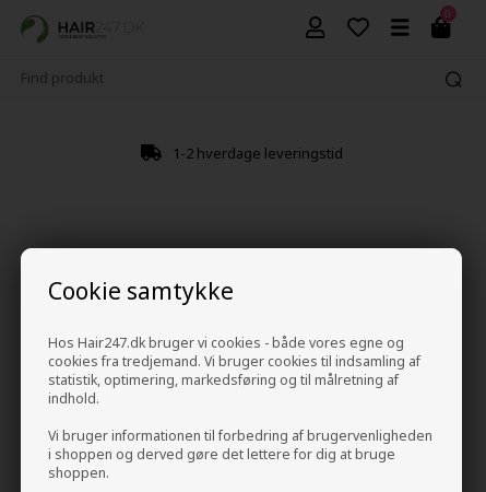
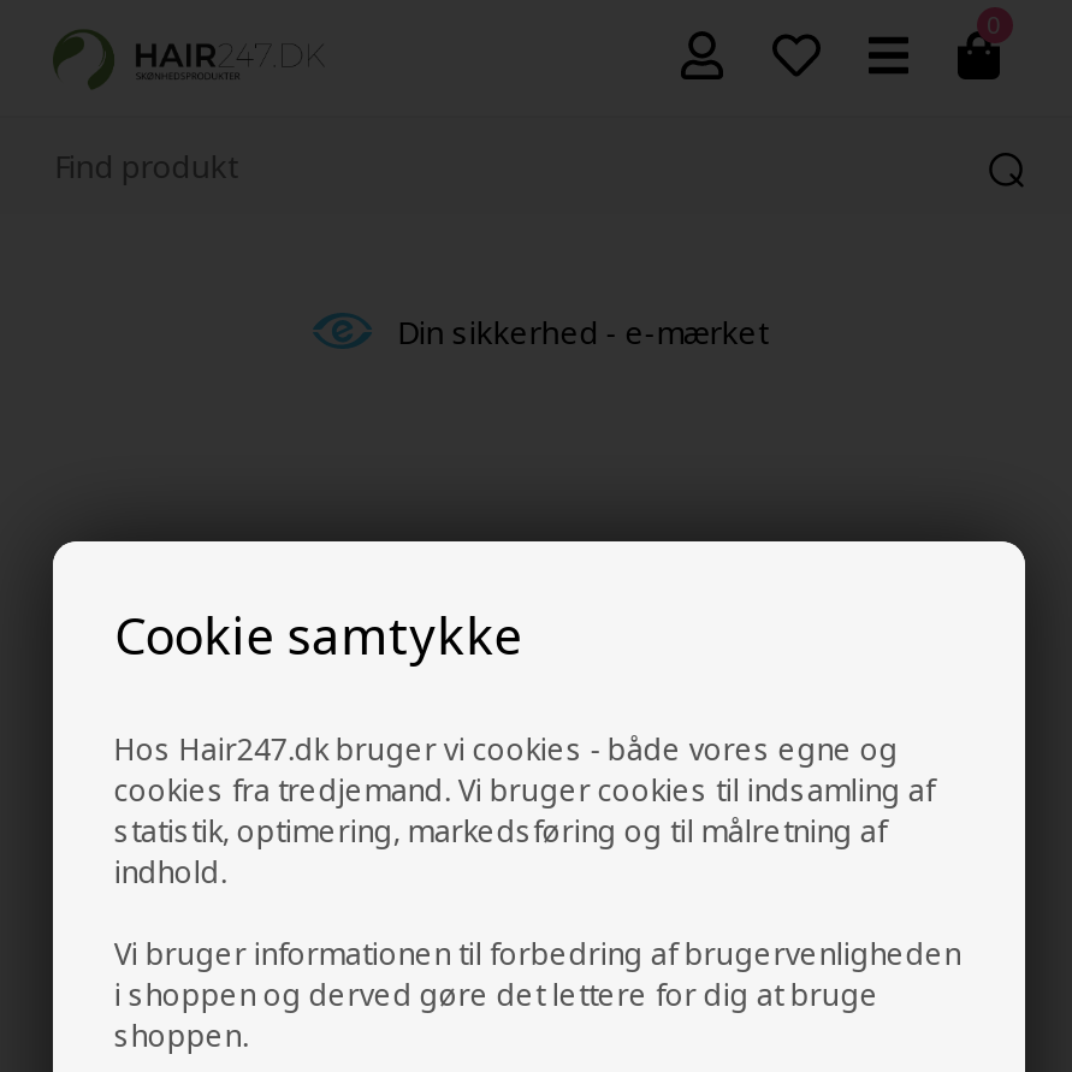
[172,143,343,162] 1-2 hverdage leveringstid -> [397,309,768,353] Din sikkerhed - e-mærket

